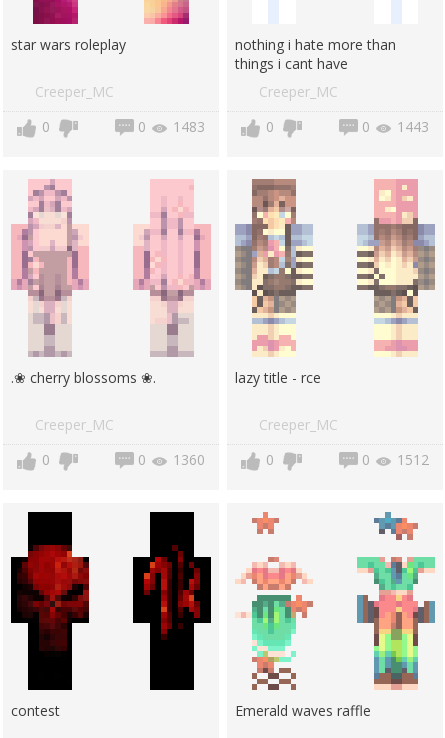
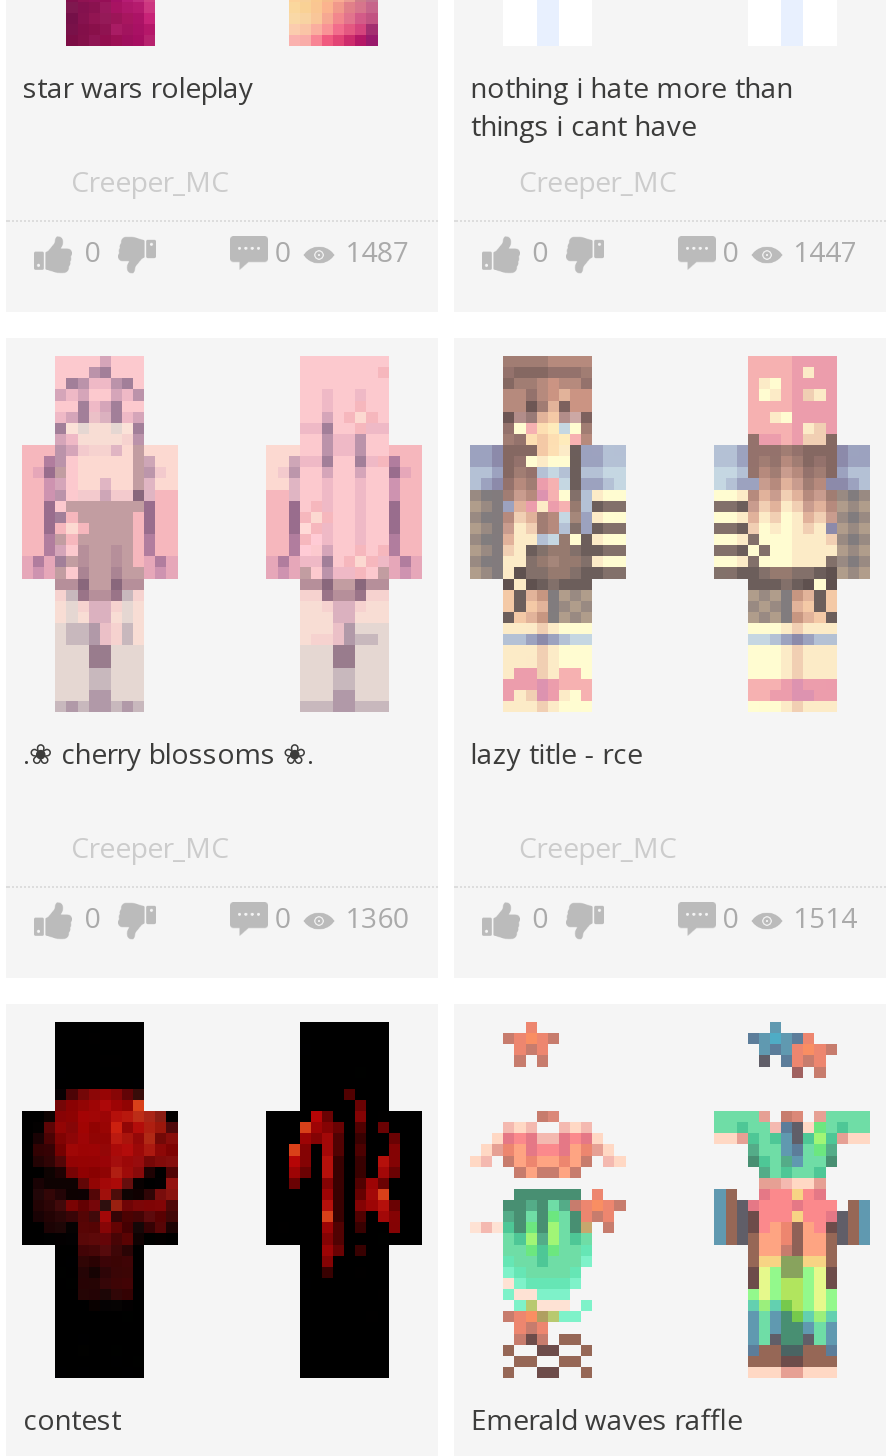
[138,117,205,136] 0 1483 -> [275,232,409,270] 0 1487
[361,117,428,136] 0 1443 -> [723,232,857,270] 0 1447
[361,450,428,469] 0 1512 -> [723,898,857,936] 0 1514

